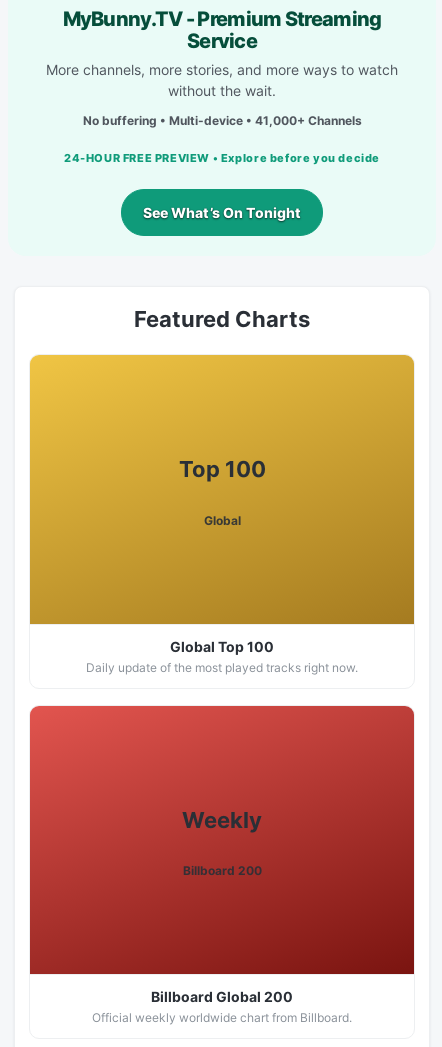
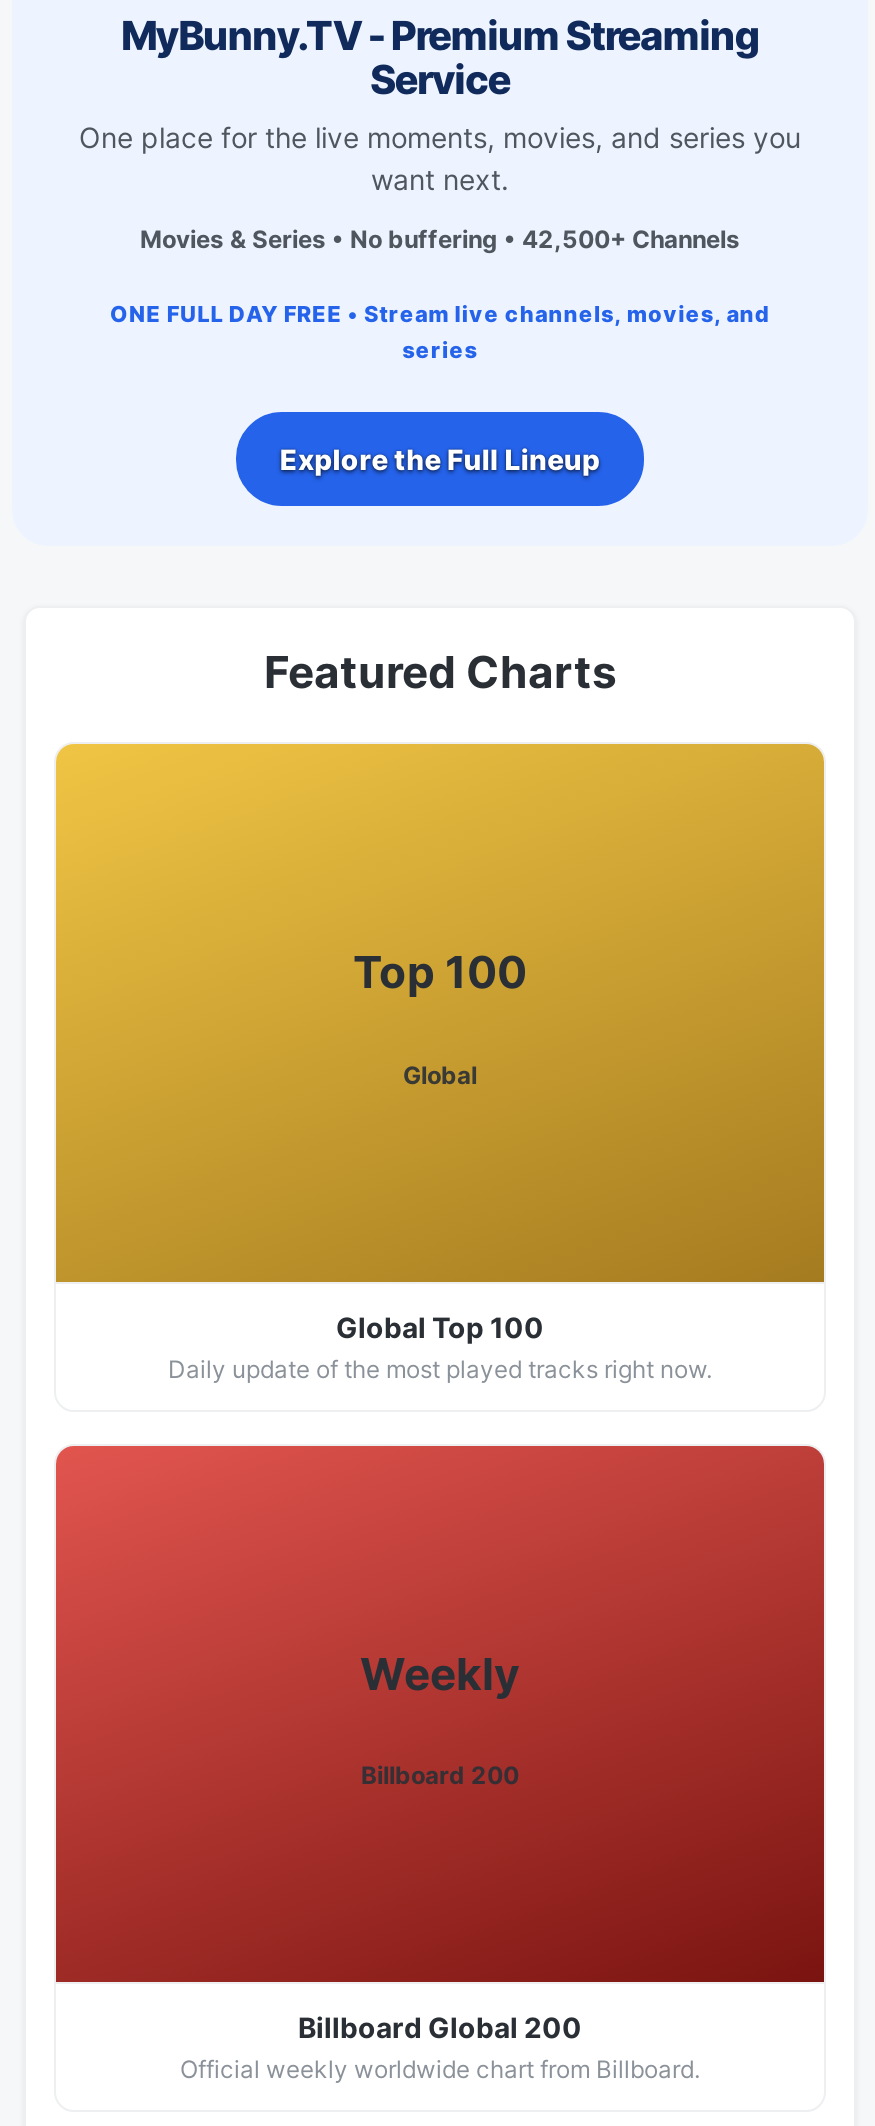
[46,61,398,99] More channels, more stories, and more ways to watch | without the wait. -> [79,119,801,195] One place for the live moments, movies, and series you | want next.
[82,113,361,128] No buffering • Multi-device • 41,000+ Channels -> [140,223,740,253] Movies & Series • No buffering • 42,500+ Channels
[64,151,380,165] 24-HOUR FREE PREVIEW • Explore before you decide -> [110,299,770,363] ONE FULL DAY FREE • Stream live channels, movies, and | series
[142,204,301,221] See What’s On Tonight -> [280,441,600,475] Explore the Full Lineup

